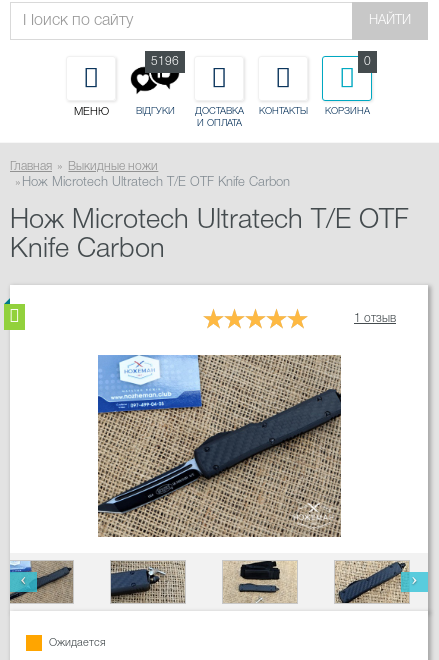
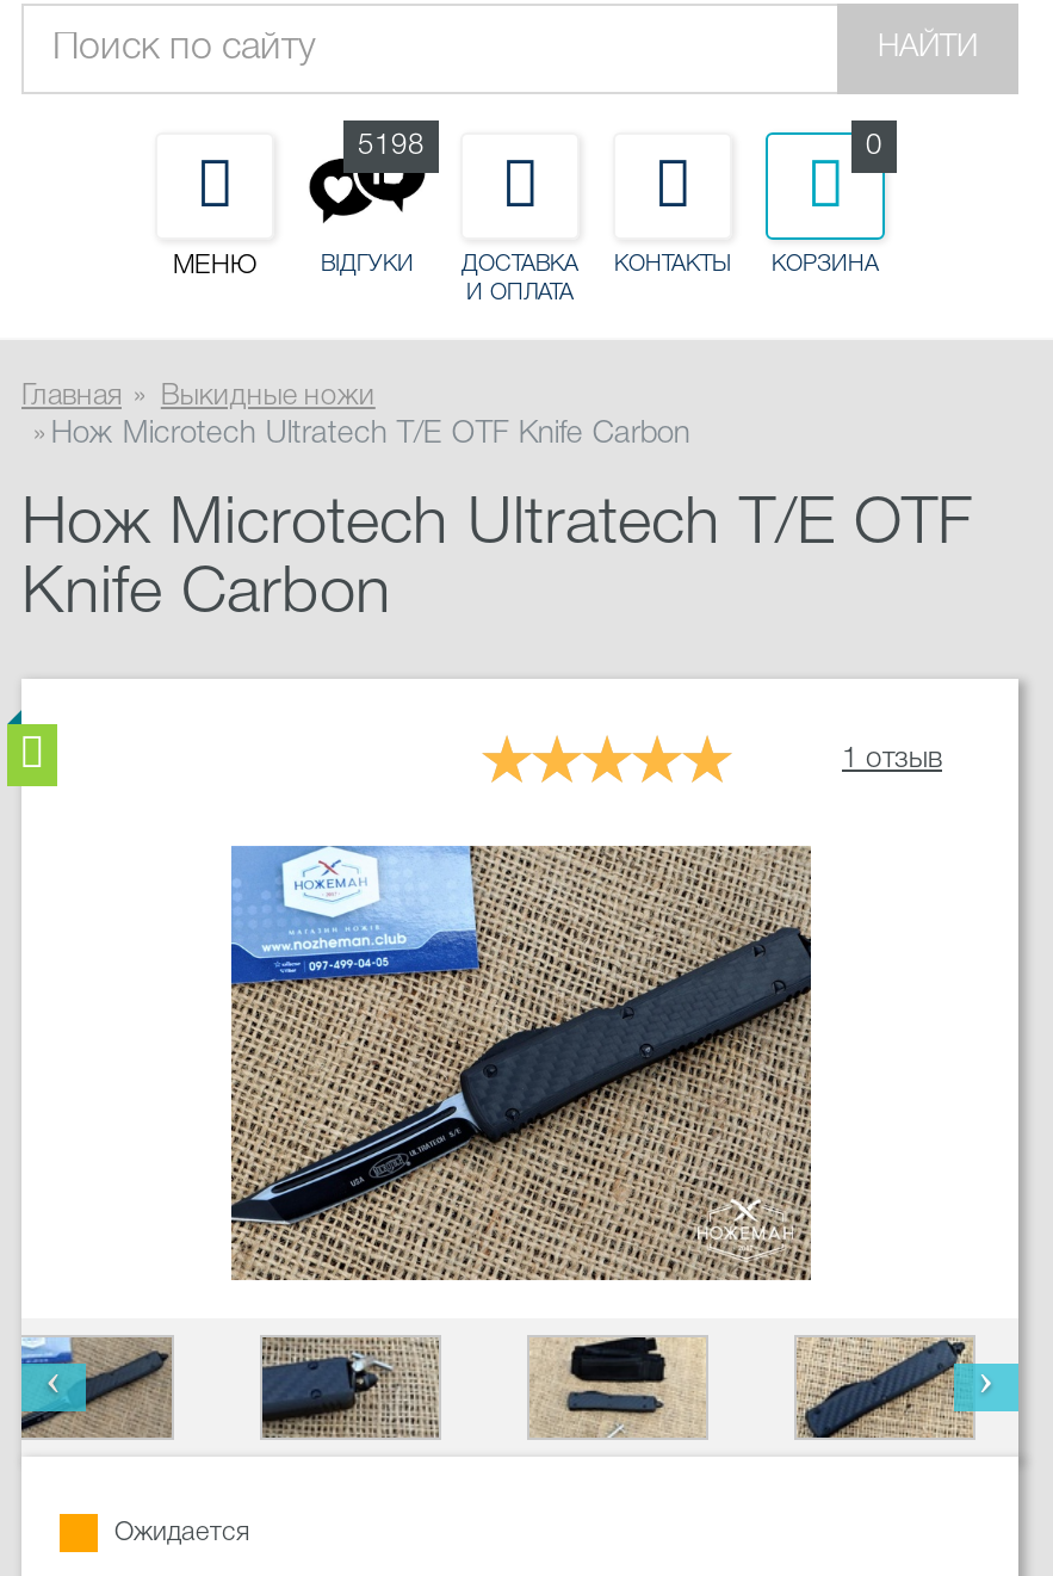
[151,56,179,67] 5196 -> [358,131,425,158] 5198

